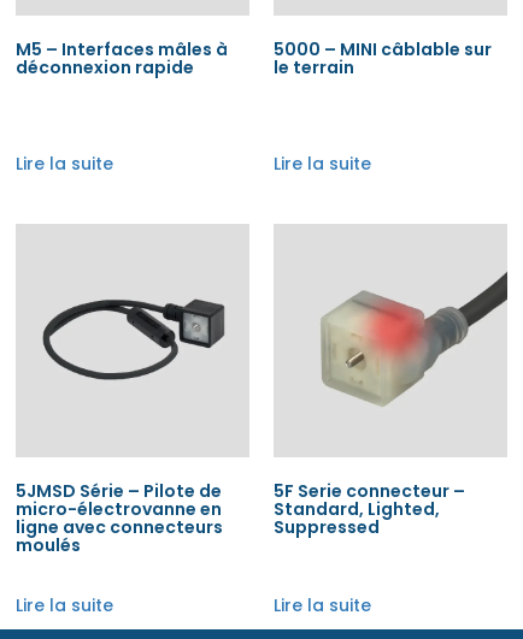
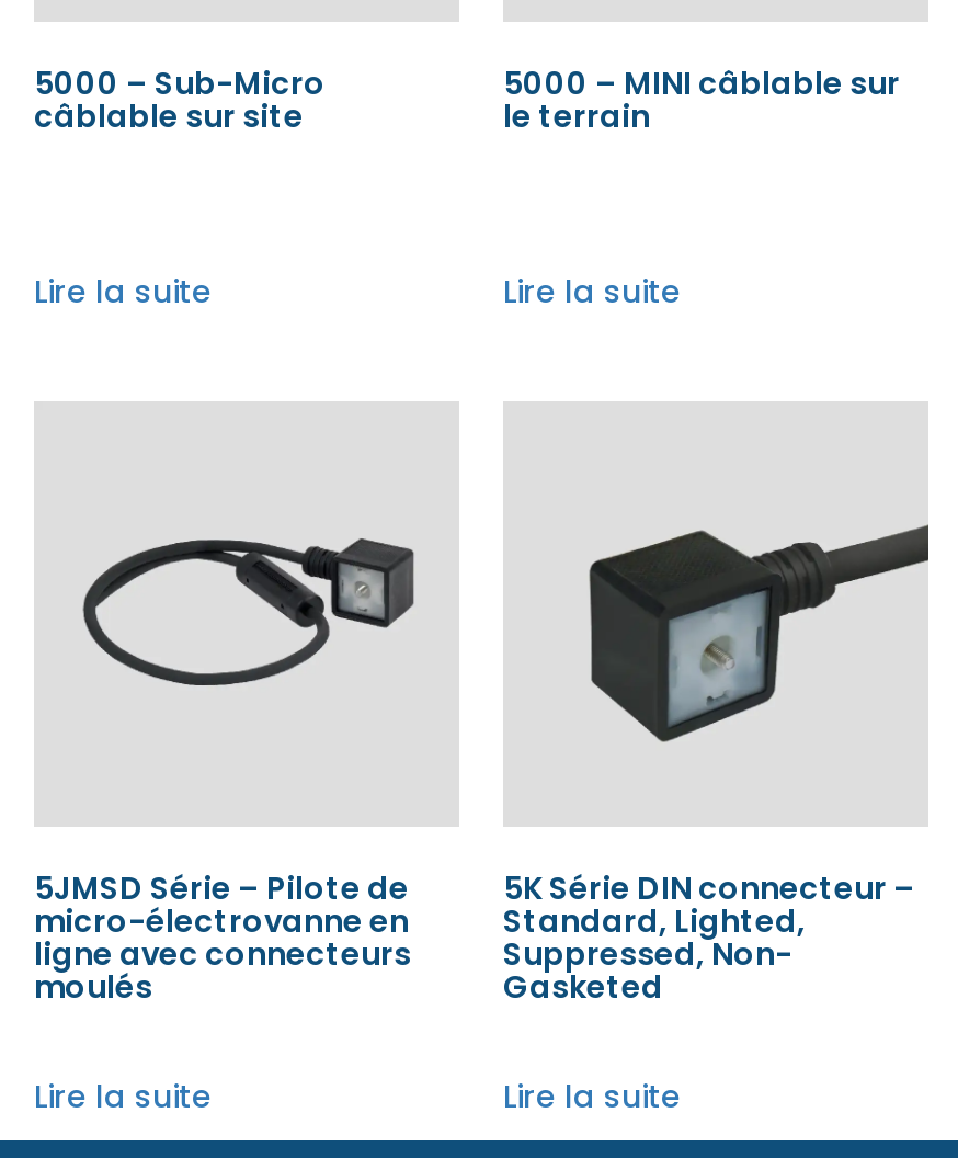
[16,37,228,79] M5 – Interfaces mâles à | déconnexion rapide -> [34,61,326,137] 5000 – Sub-Micro | câblable sur site
[322,272,509,410] [image] -> [589,493,931,743] [image]
[274,478,465,503] 5F Serie connecteur – -> [503,865,915,909] 5K Série DIN connecteur –
[274,515,380,539] Suppressed -> [503,931,792,1008] Suppressed, Non- | Gasketed

